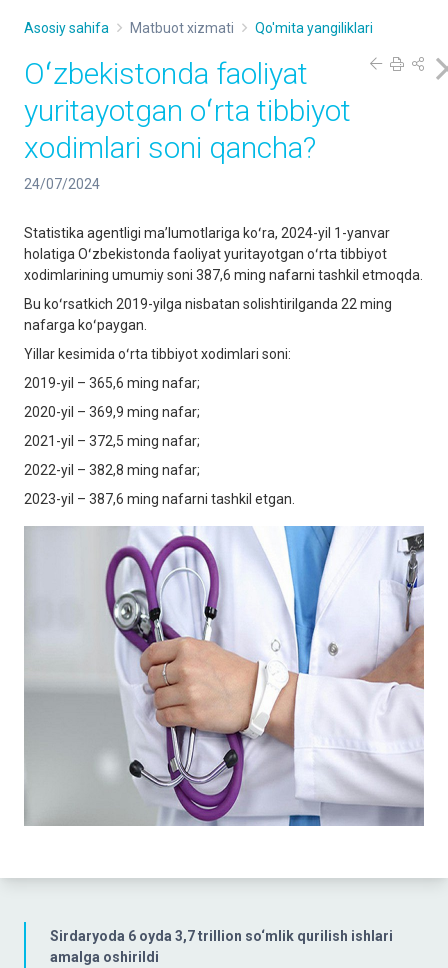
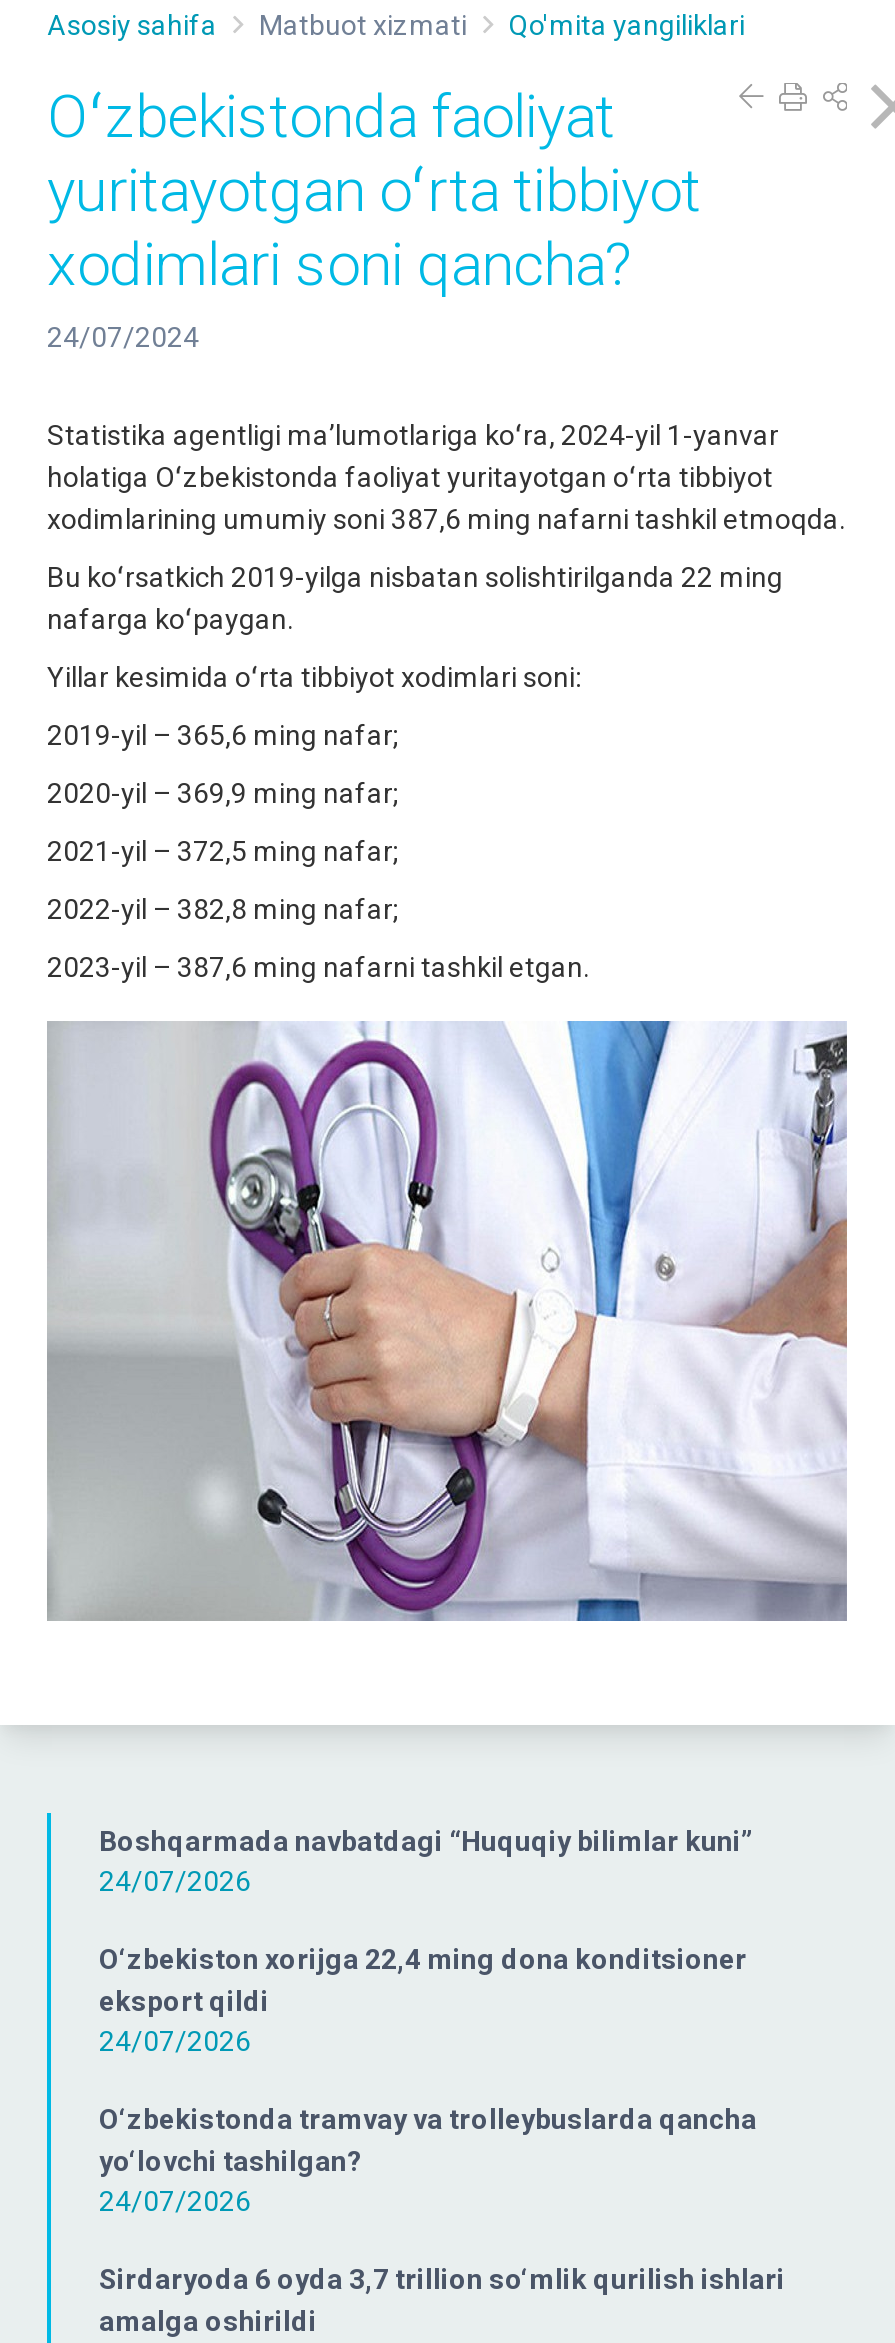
none -> [99,1825,757,2217] Boshqarmada navbatdagi “Huquqiy bilimlar kuni” | 24/07/2026 | O‘zbekiston xorijga 22,4 ming dona konditsioner | eksport qildi | 24/07/2026 | O‘zbekistonda tramvay va trolleybuslarda qancha | yo‘lovchi tashilgan? | 24/07/2026

